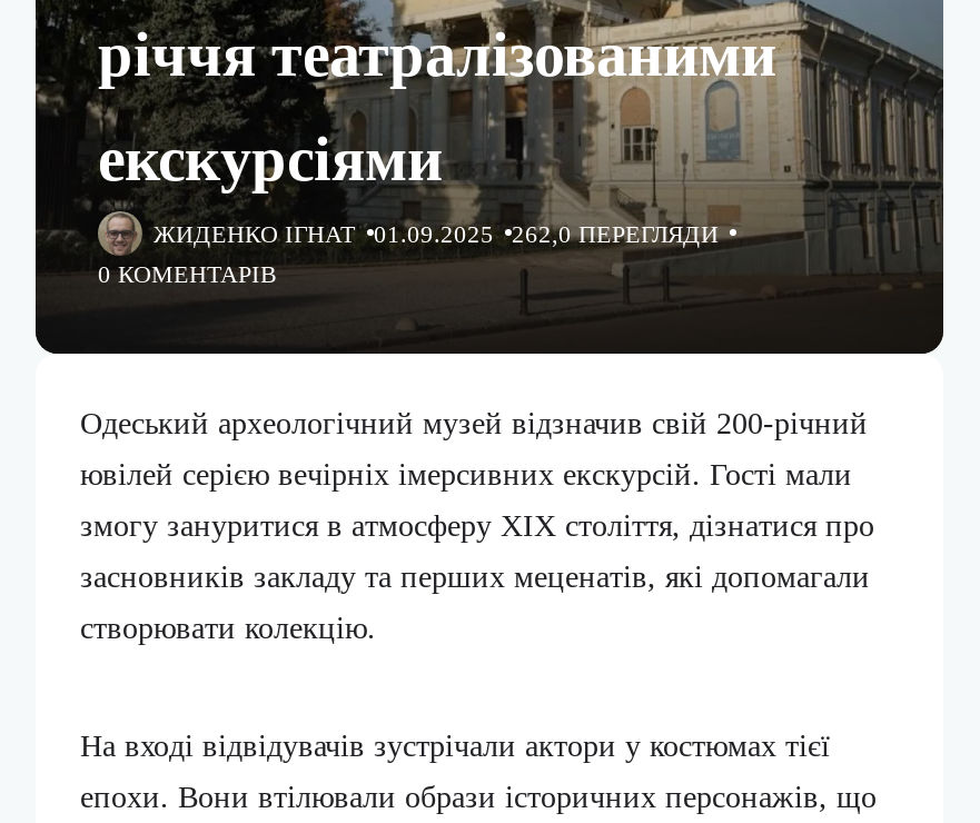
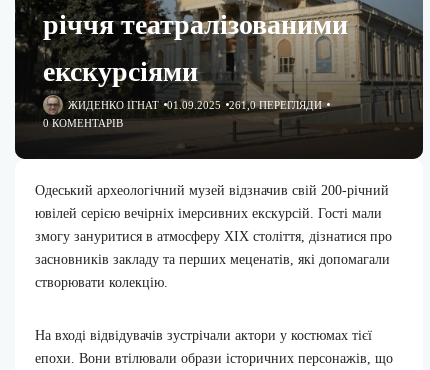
[154,220,719,247] ЖИДЕНКО ІГНАТ 01.09.2025 262,0 ПЕРЕГЛЯДИ -> [68,99,322,111] ЖИДЕНКО ІГНАТ 01.09.2025 261,0 ПЕРЕГЛЯДИ

